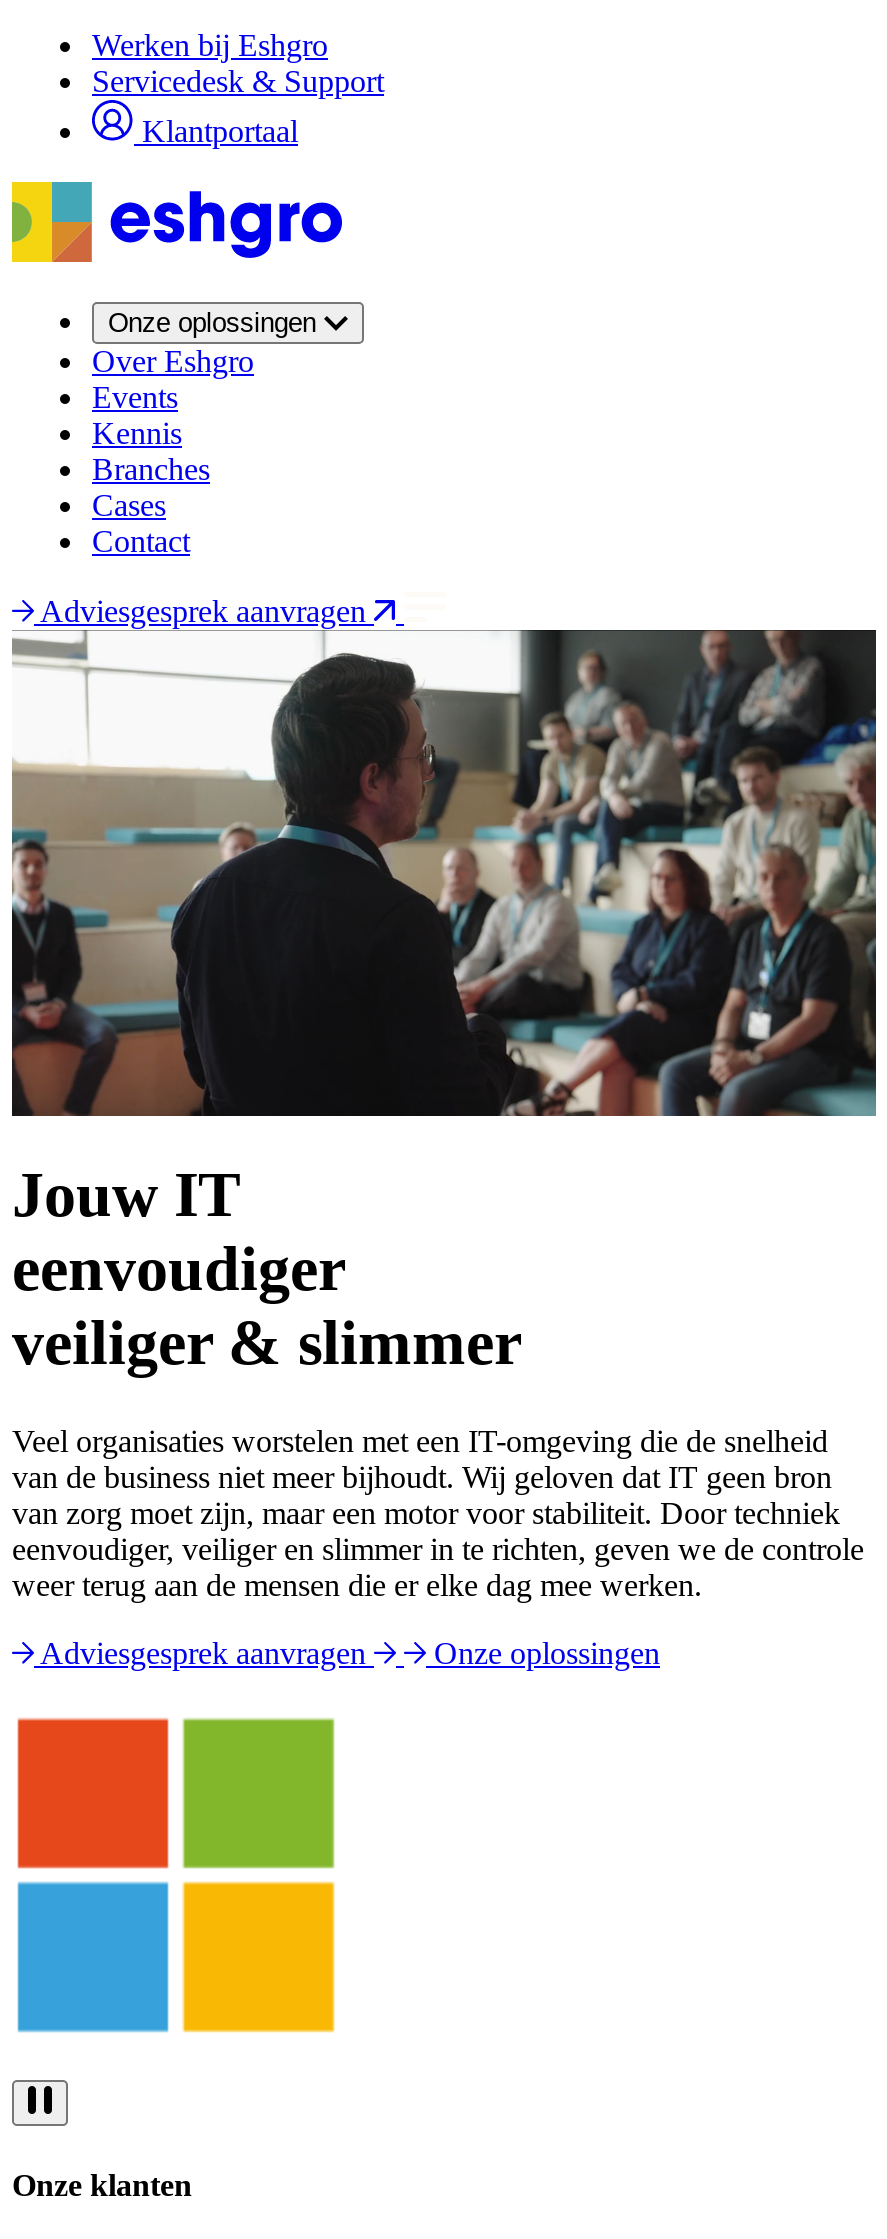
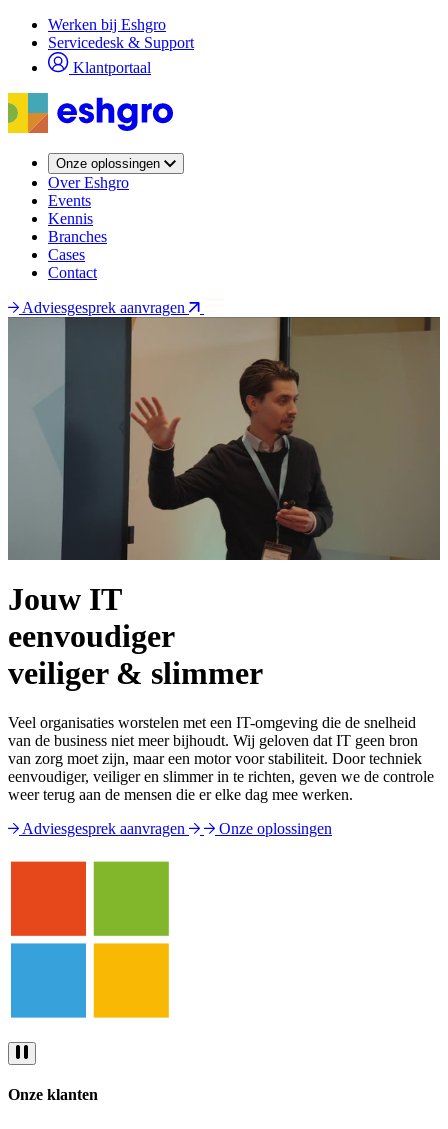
[10,630,876,1118] [image] -> [7,317,440,561] [image]

